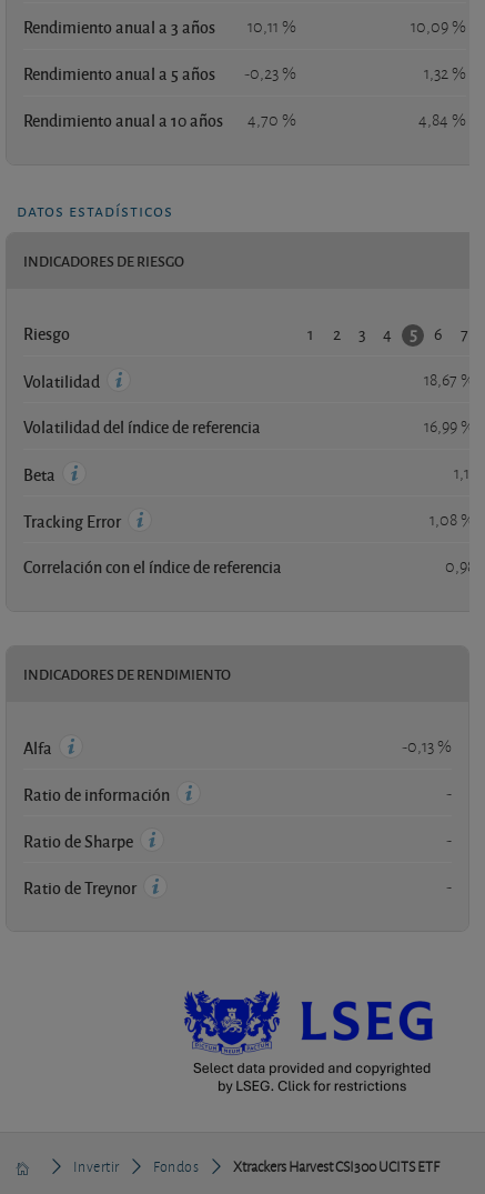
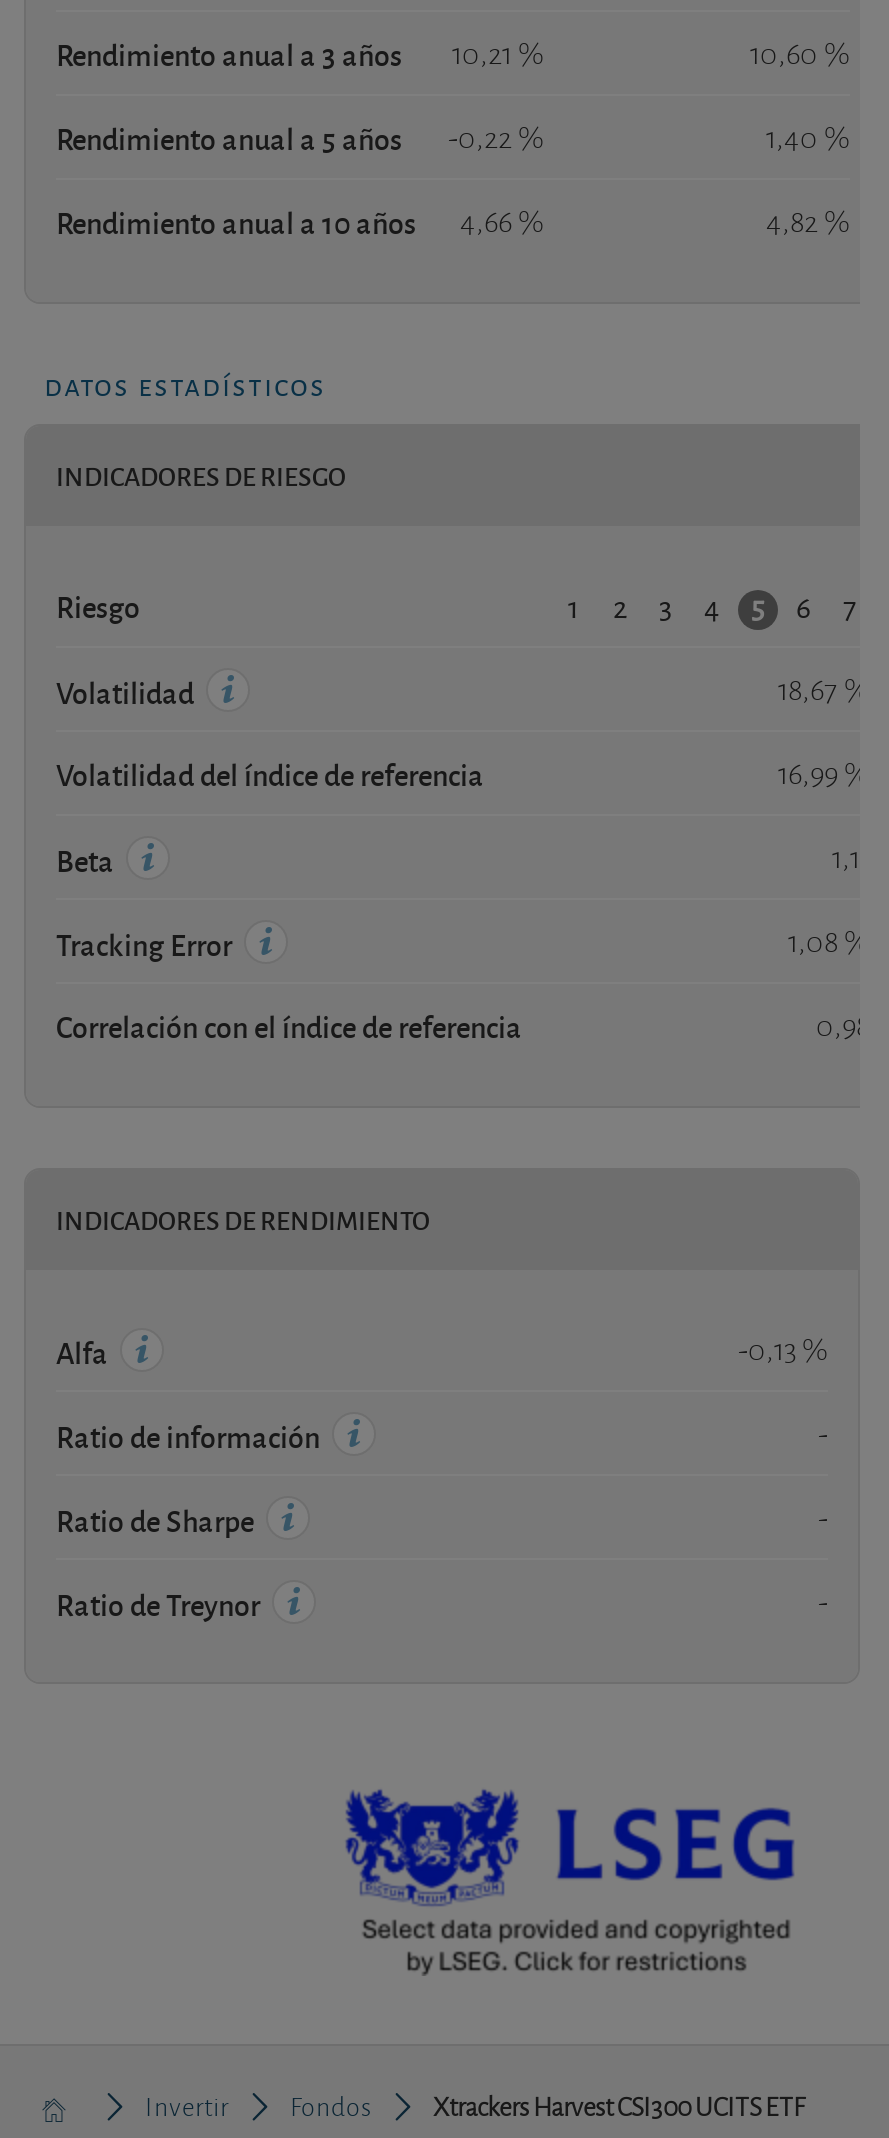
[23,16,296,38] Rendimiento anual a 3 años 10,11 % -> [56,34,544,74] Rendimiento anual a 3 años 10,21 %
[411,16,466,38] 10,09 % -> [750,34,850,74] 10,60 %
[23,62,296,84] Rendimiento anual a 5 años -0,23 % -> [56,118,544,158] Rendimiento anual a 5 años -0,22 %
[424,62,466,84] 1,32 % -> [766,118,850,158] 1,40 %
[23,109,296,131] Rendimiento anual a 10 años 4,70 % -> [56,202,544,242] Rendimiento anual a 10 años 4,66 %
[418,109,466,131] 4,84 % -> [766,202,850,242] 4,82 %

